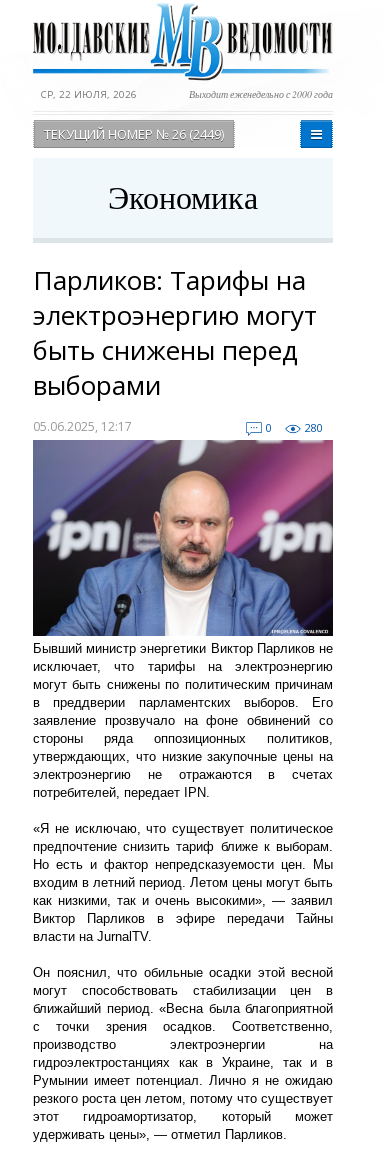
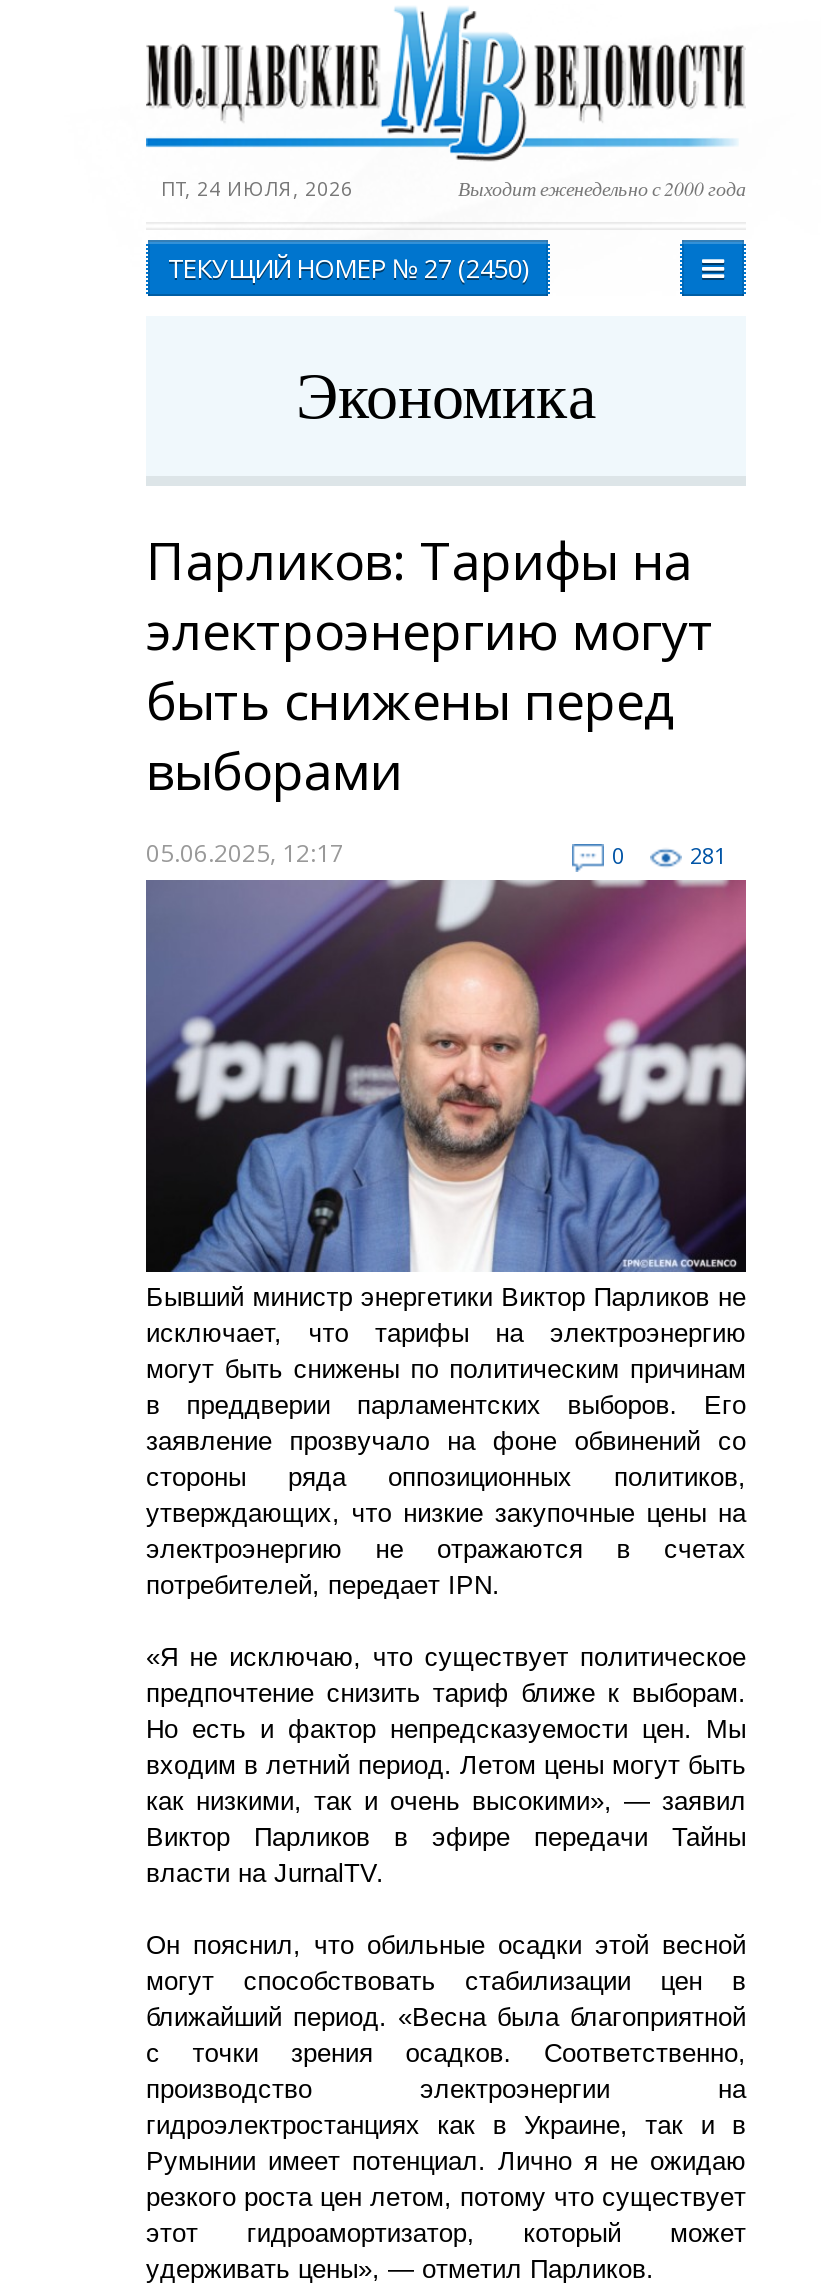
[40,88,136,101] СР, 22 ИЮЛЯ, 2026 -> [161,176,353,202] ПТ, 24 ИЮЛЯ, 2026
[44,125,224,143] ТЕКУЩИЙ НОМЕР № 26 (2449) -> [168,250,528,286] ТЕКУЩИЙ НОМЕР № 27 (2450)
[305,420,323,435] 280 -> [690,840,726,870] 281

